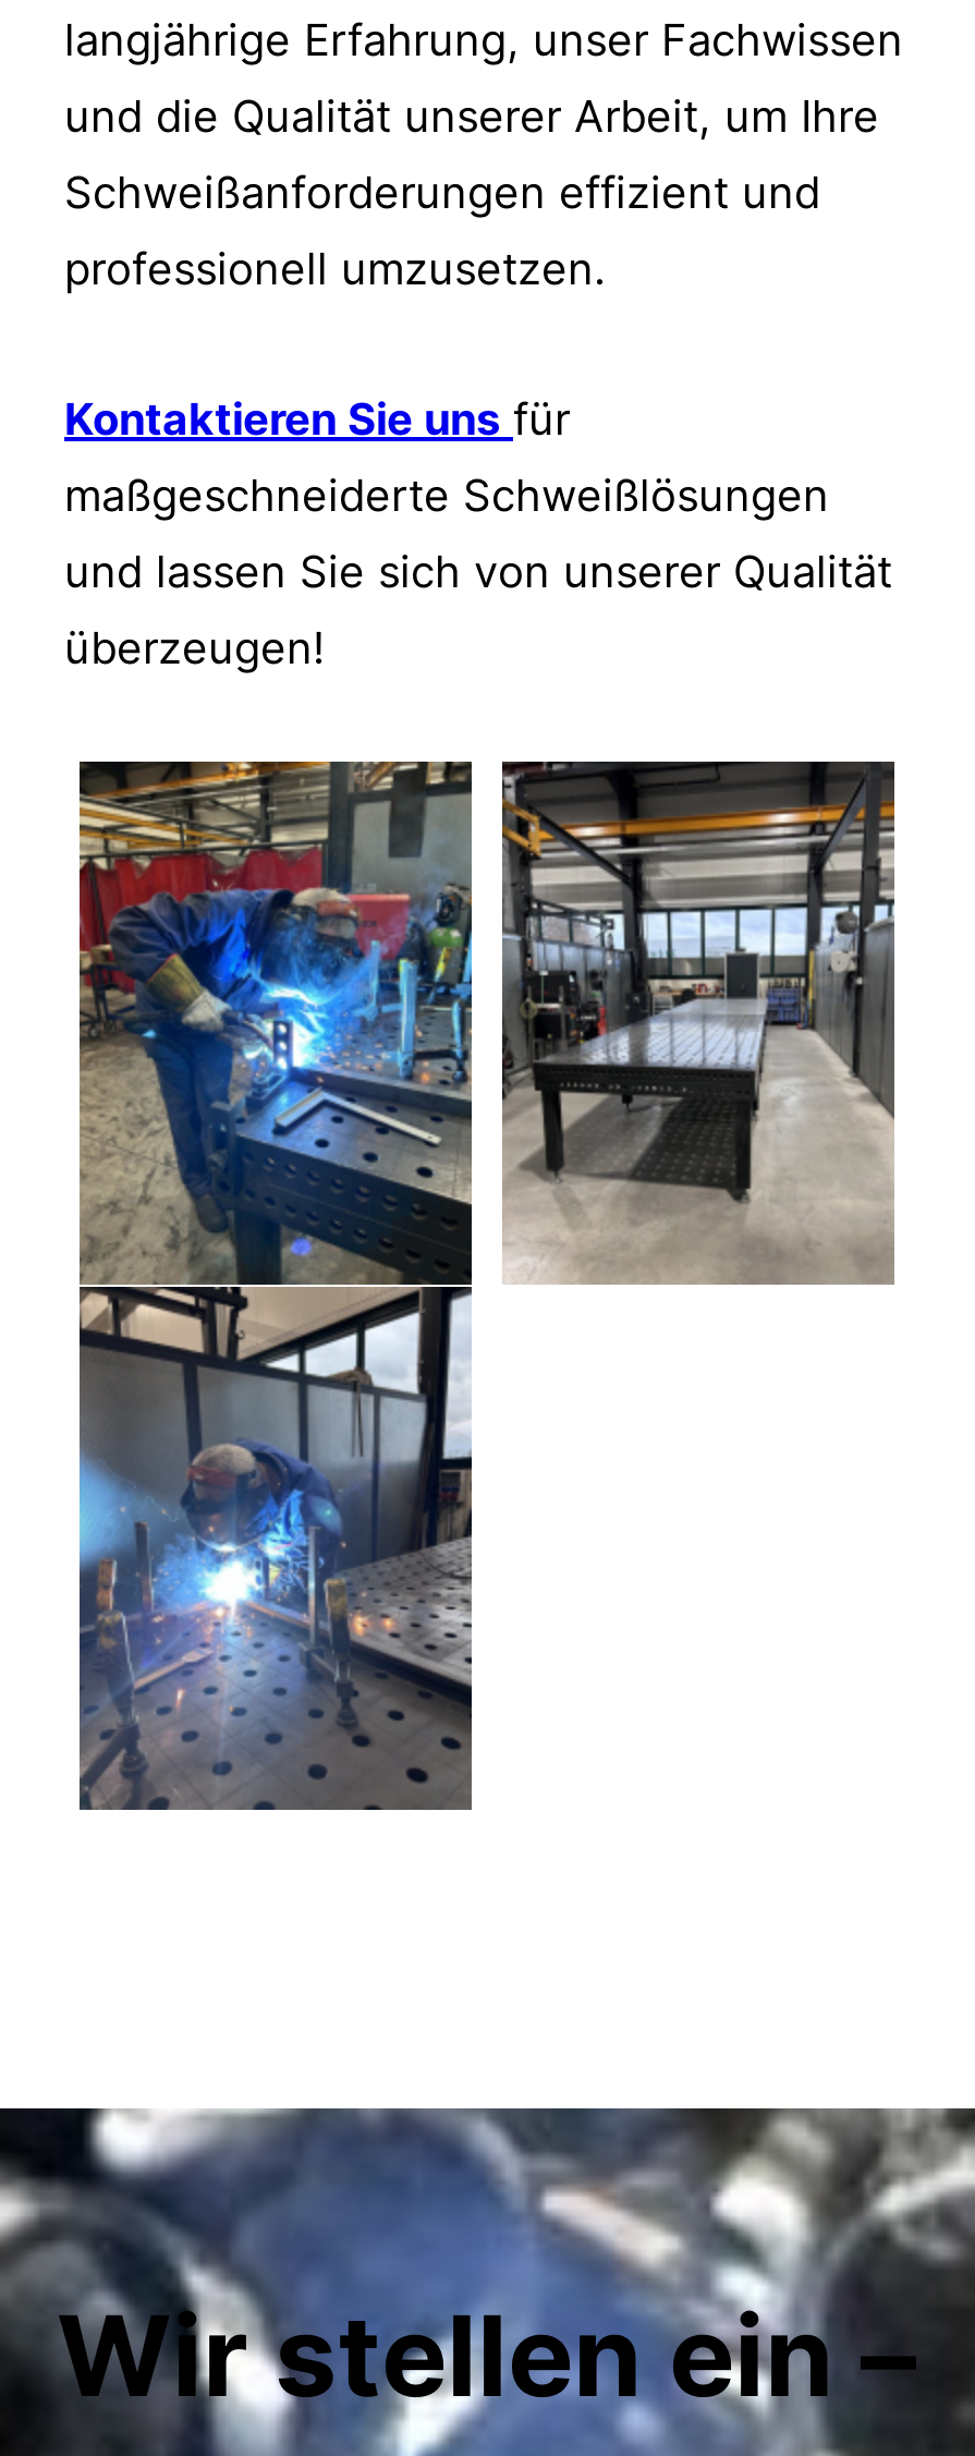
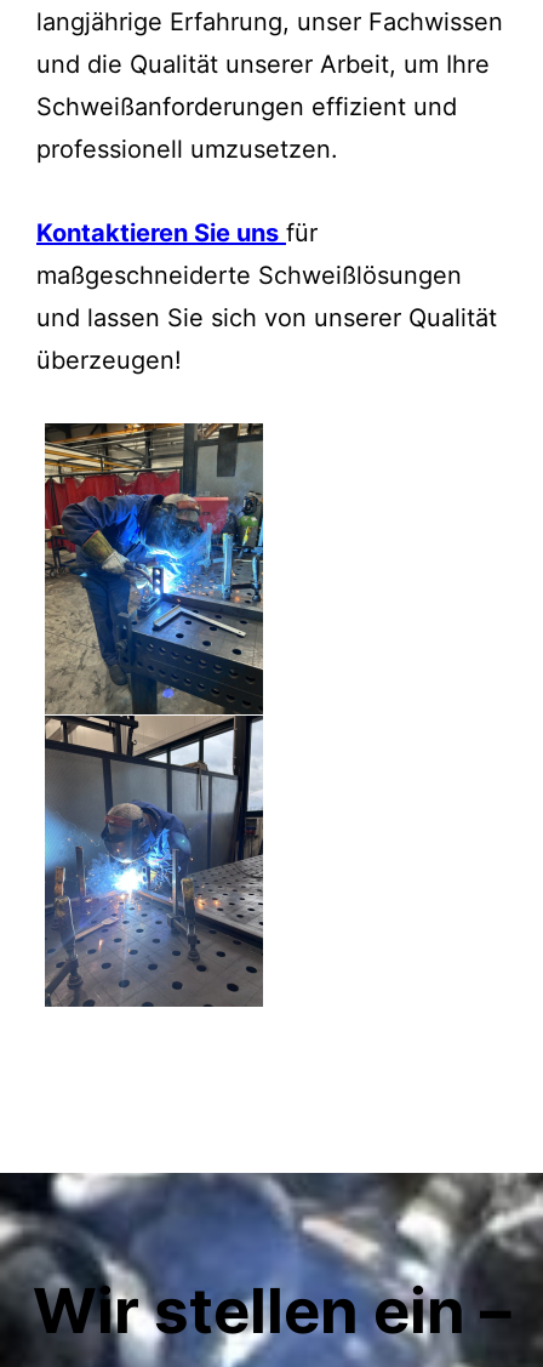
[500,758,897,1286] [image] -> none

